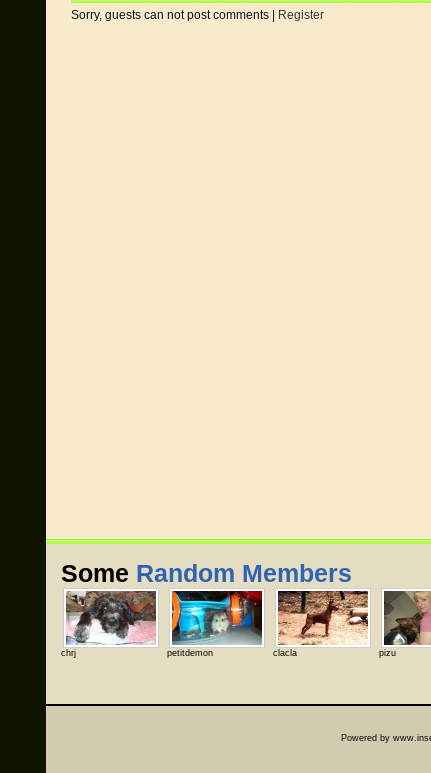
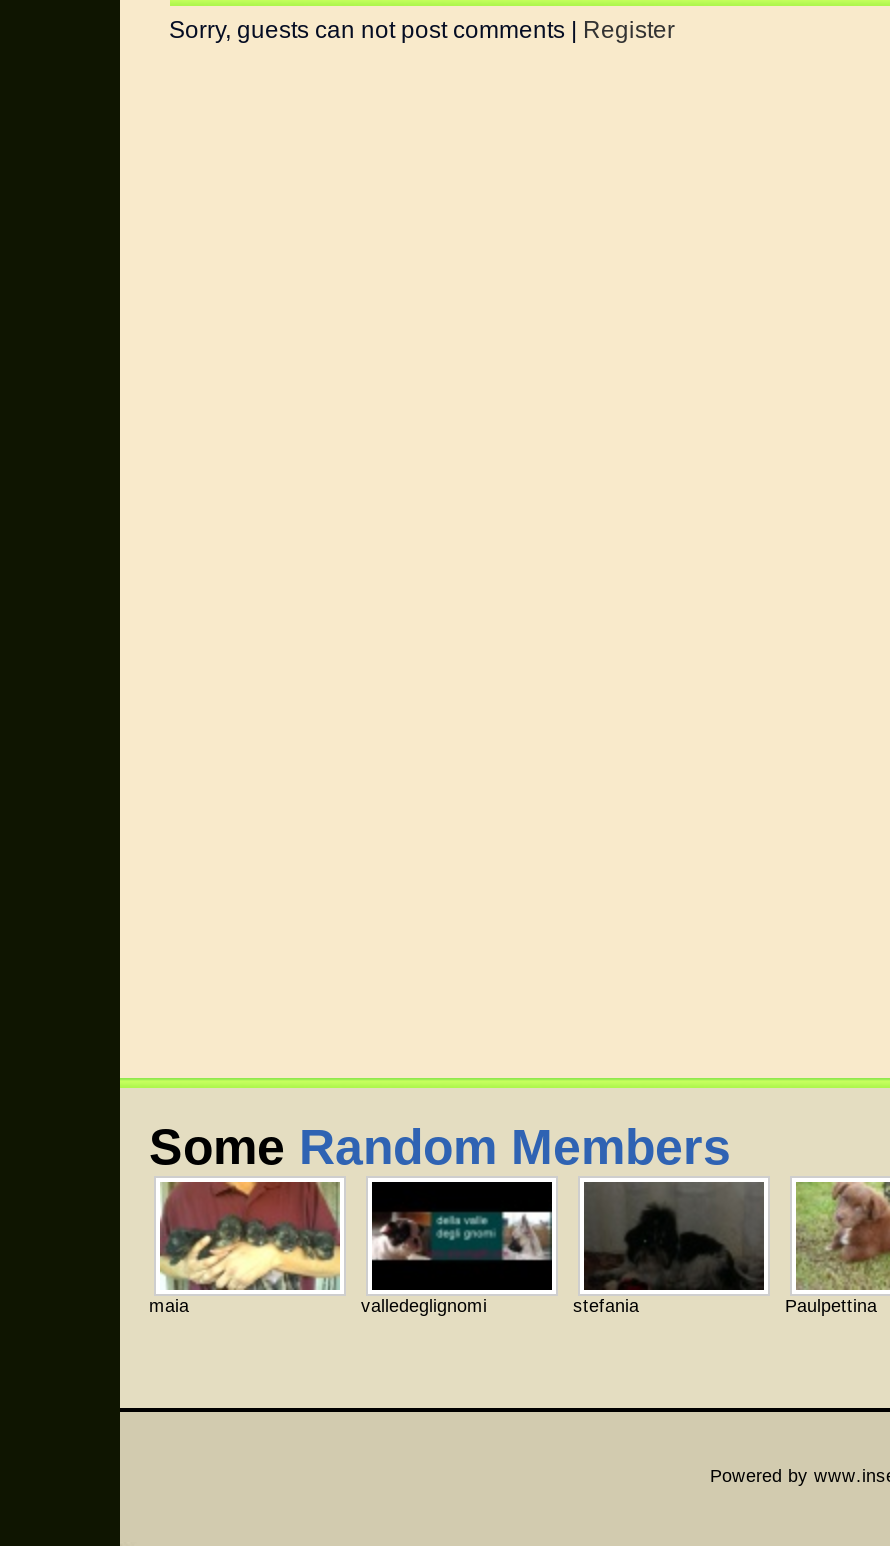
[60,590,395,658] [image] | chrj | petitdemon | clacla | pizu -> [149,1180,877,1316] [image] | maia | valledeglignomi | stefania | Paulpettina
[65,591,156,645] [image] -> [158,1180,340,1292] [image]
[278,591,368,645] [image] -> [582,1182,766,1292] [image]
[383,590,428,641] [image] -> [796,1182,884,1282] [image]

